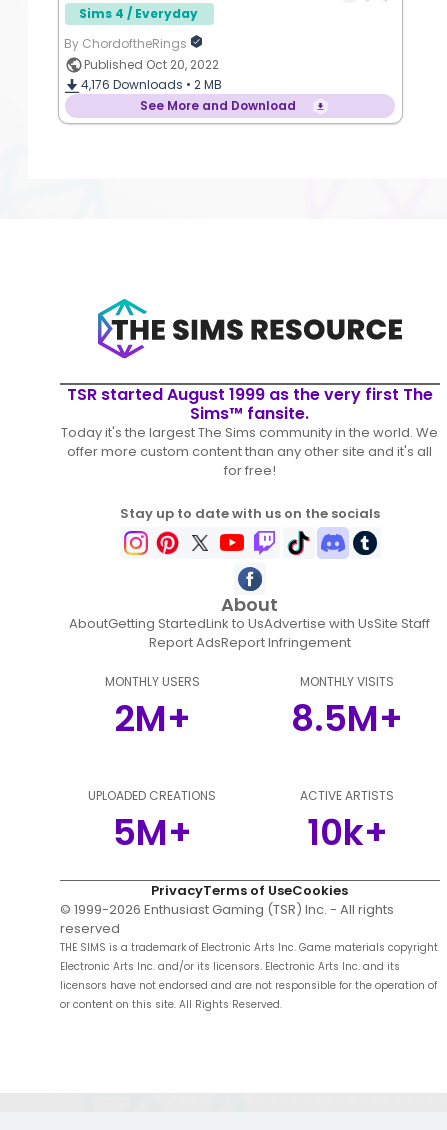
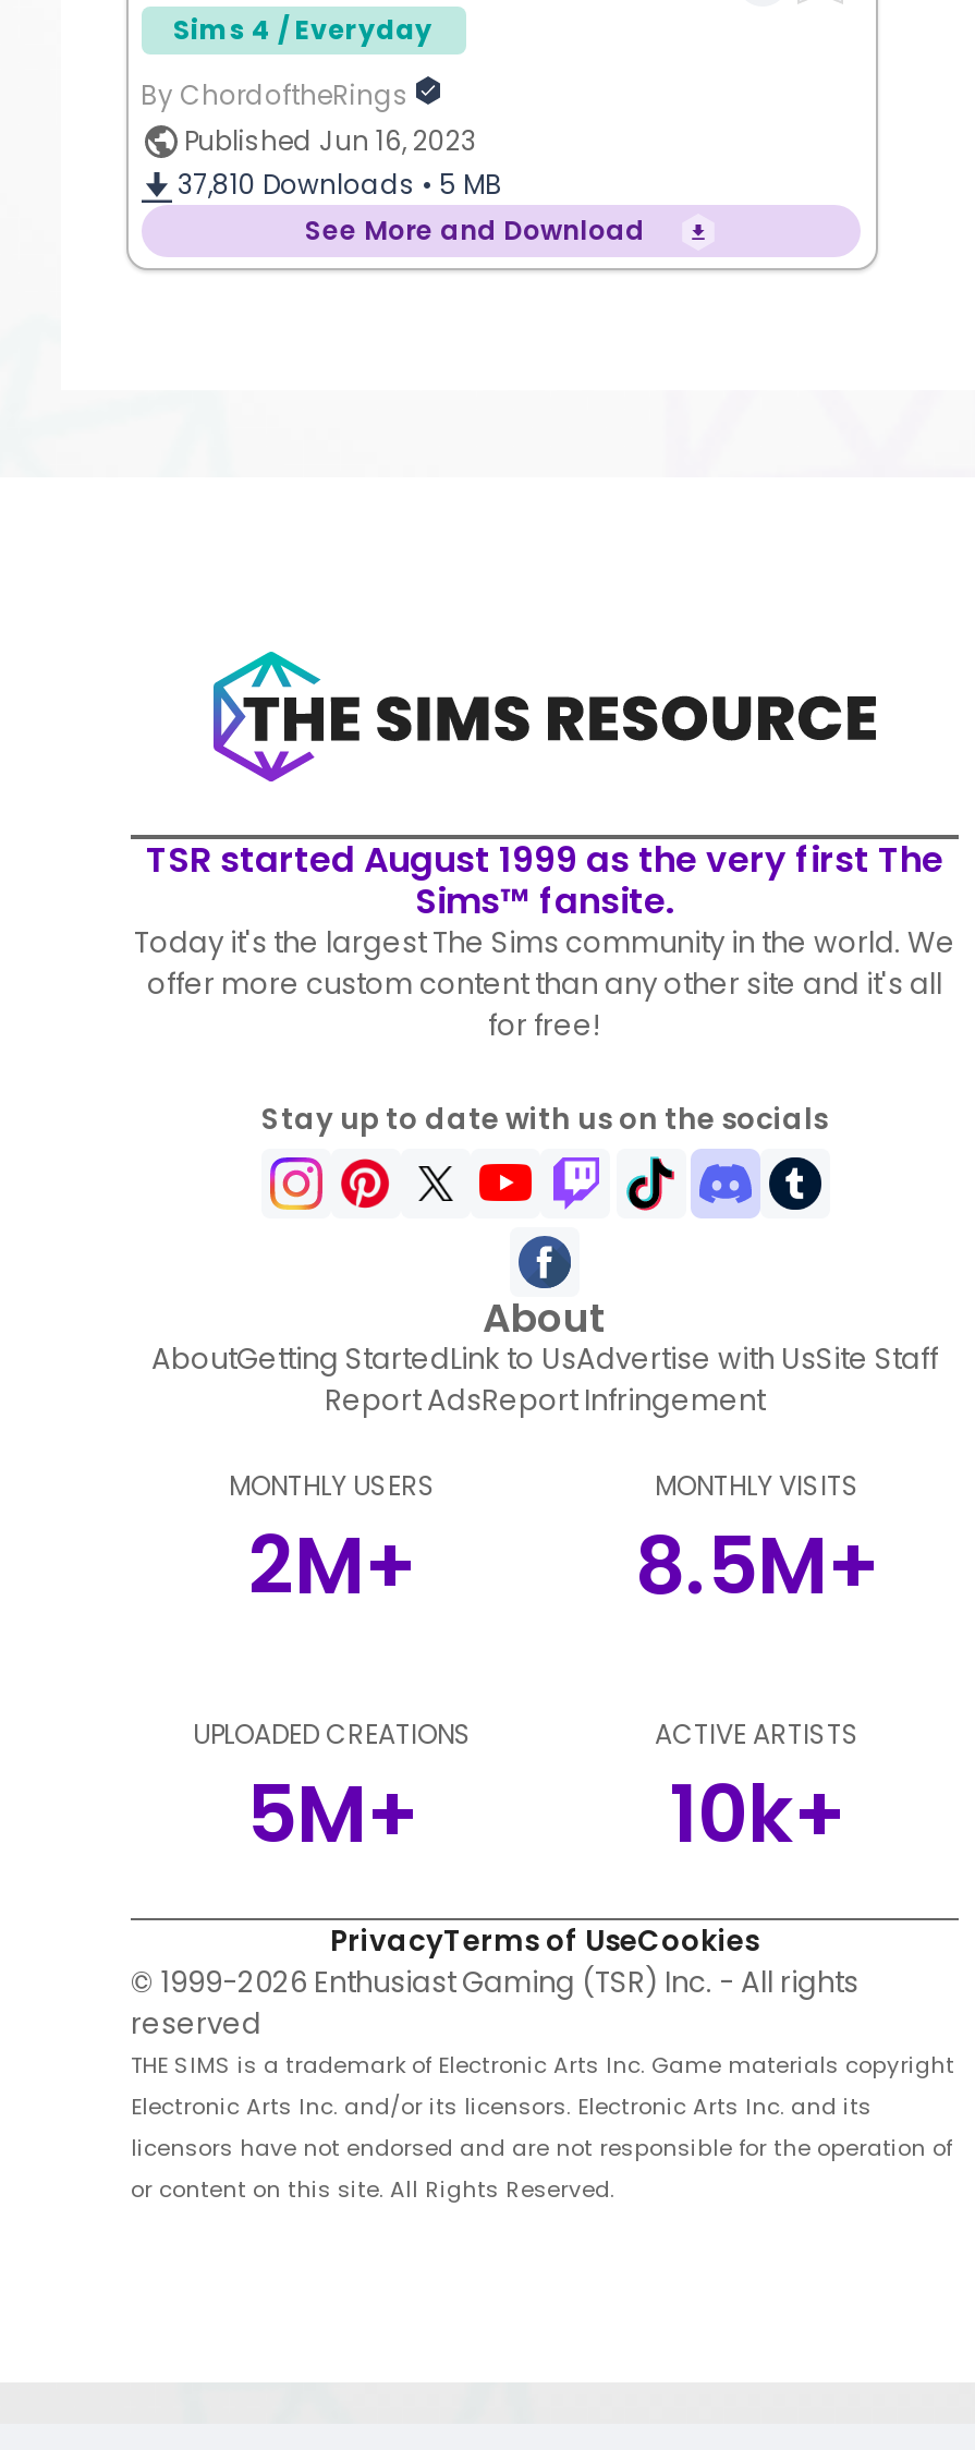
[84,56,219,73] Published Oct 20, 2022 -> [184,122,476,159] Published Jun 16, 2023
[81,76,222,93] 4,176 Downloads • 2 MB -> [178,165,502,202] 37,810 Downloads • 5 MB

